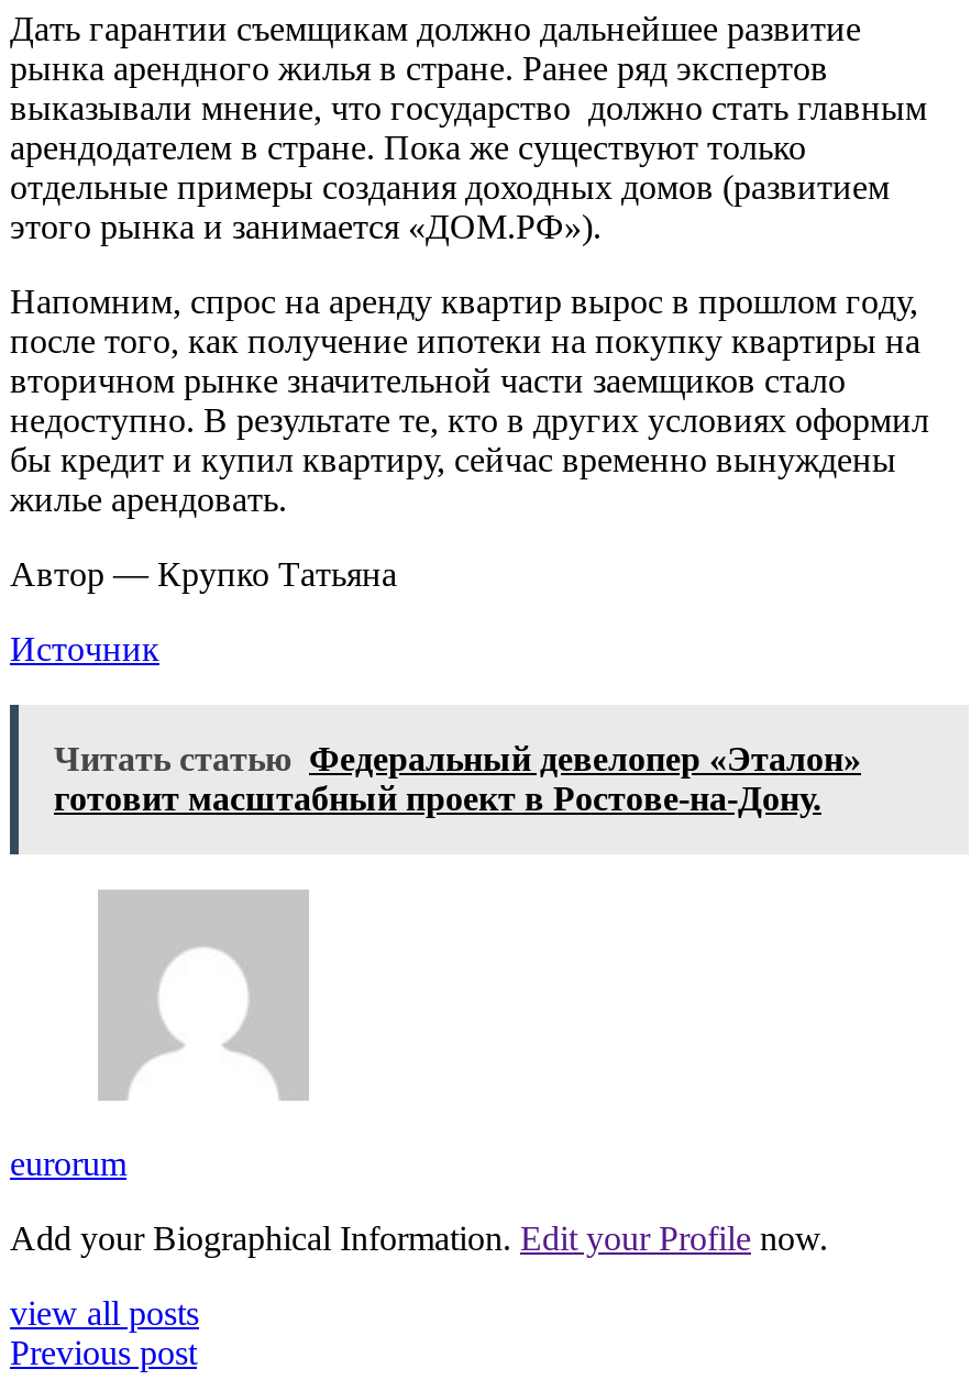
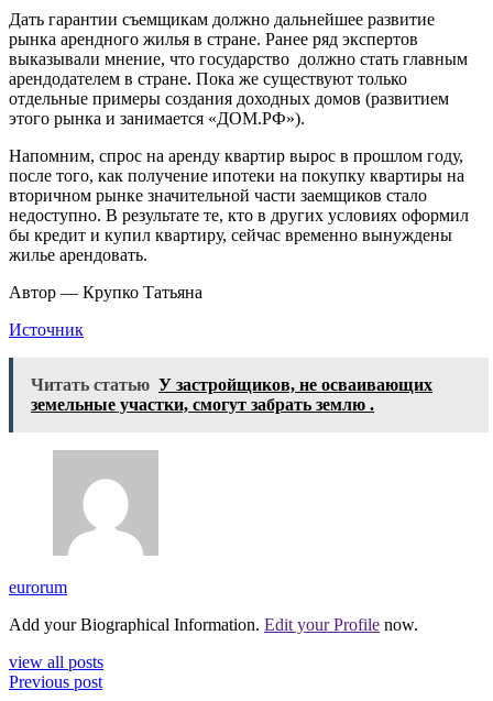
[54,740,861,817] Читать статью Федеральный девелопер «Эталон» | готовит масштабный проект в Ростове-на-Дону. -> [31,375,432,414] Читать статью У застройщиков, не осваивающих | земельные участки, смогут забрать землю .

